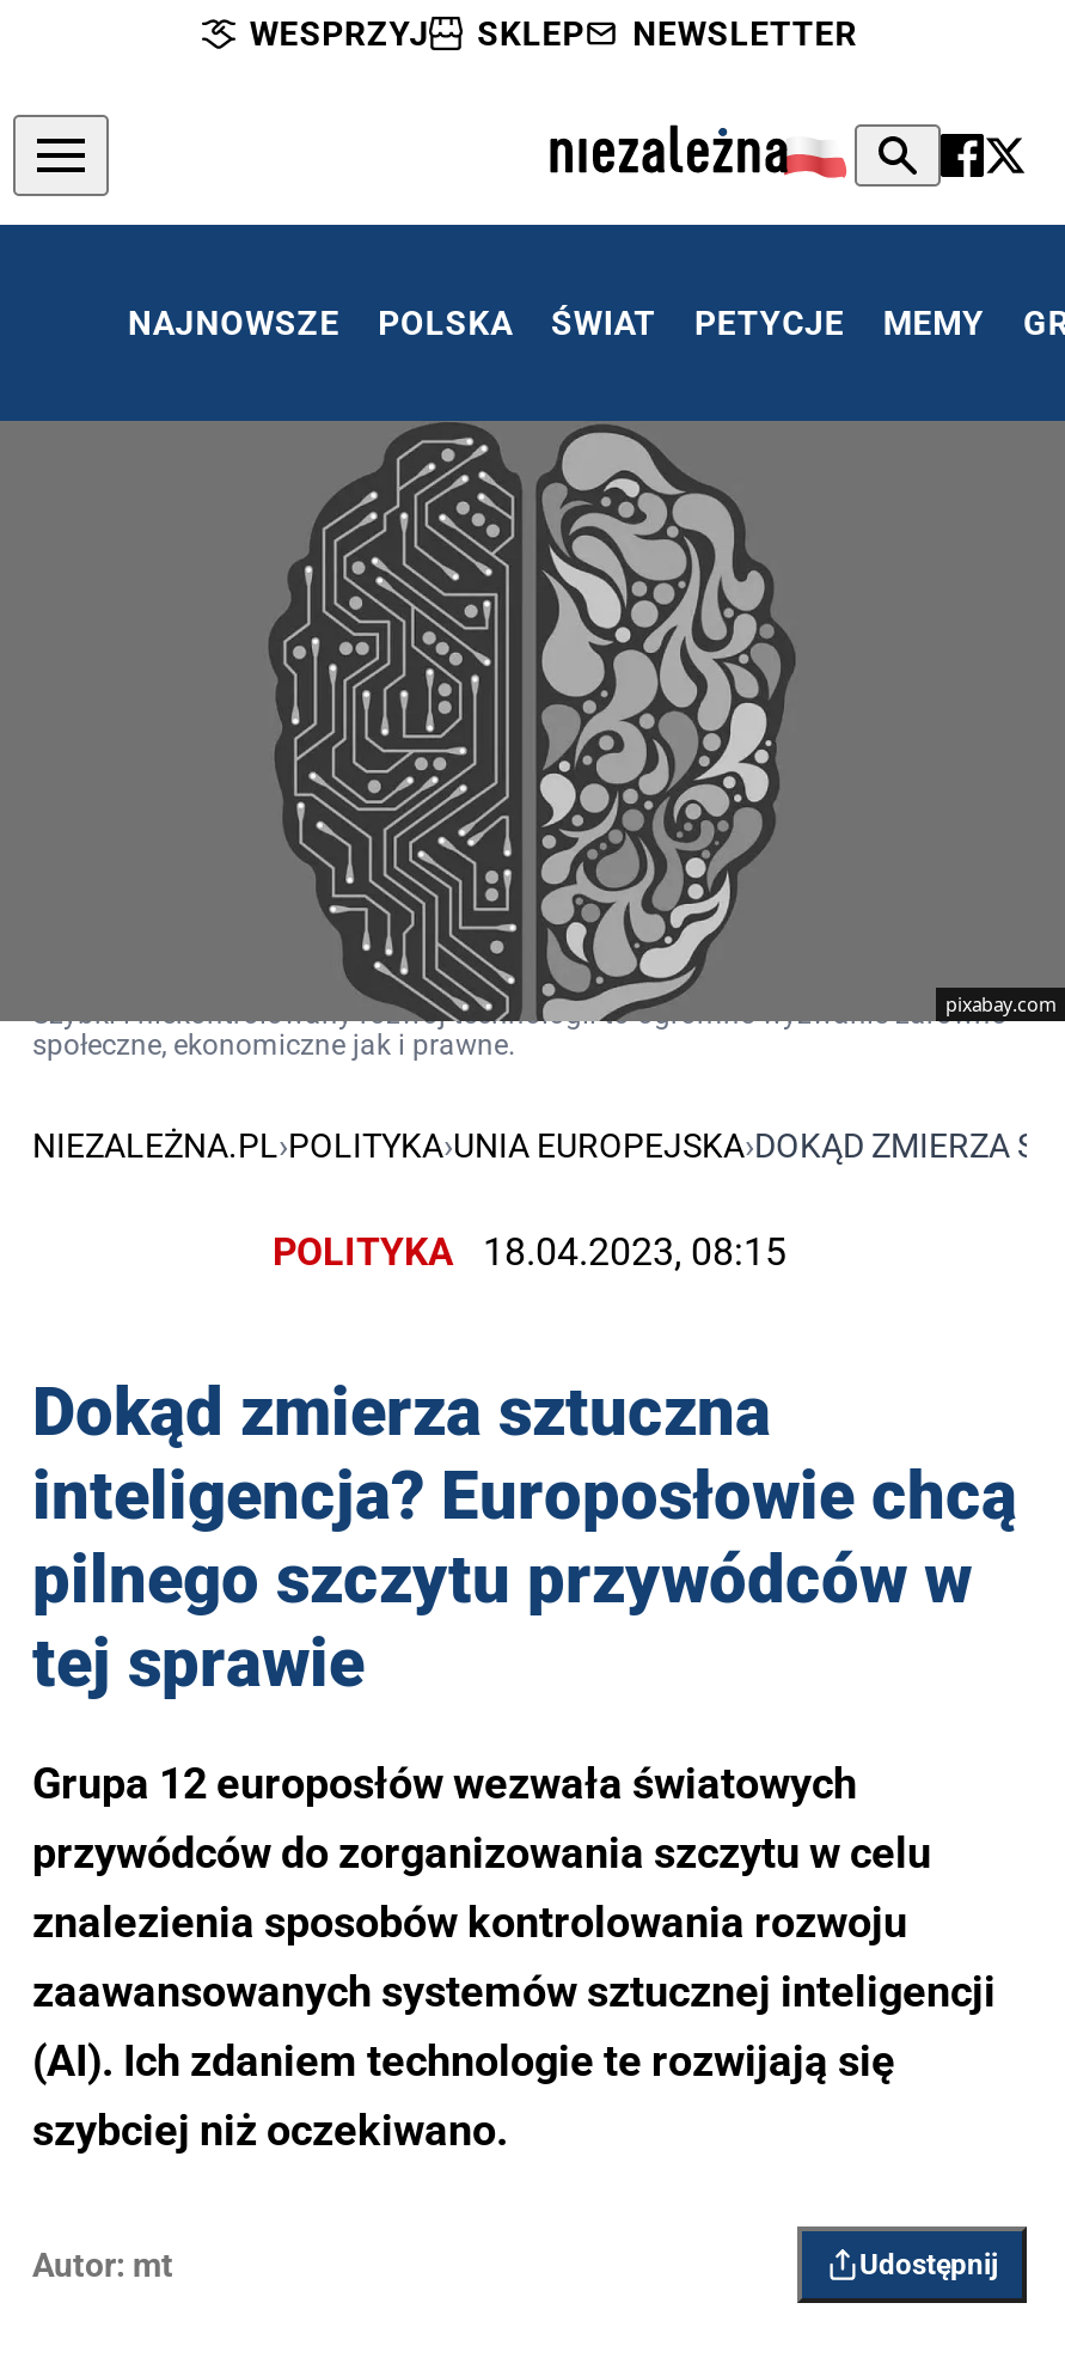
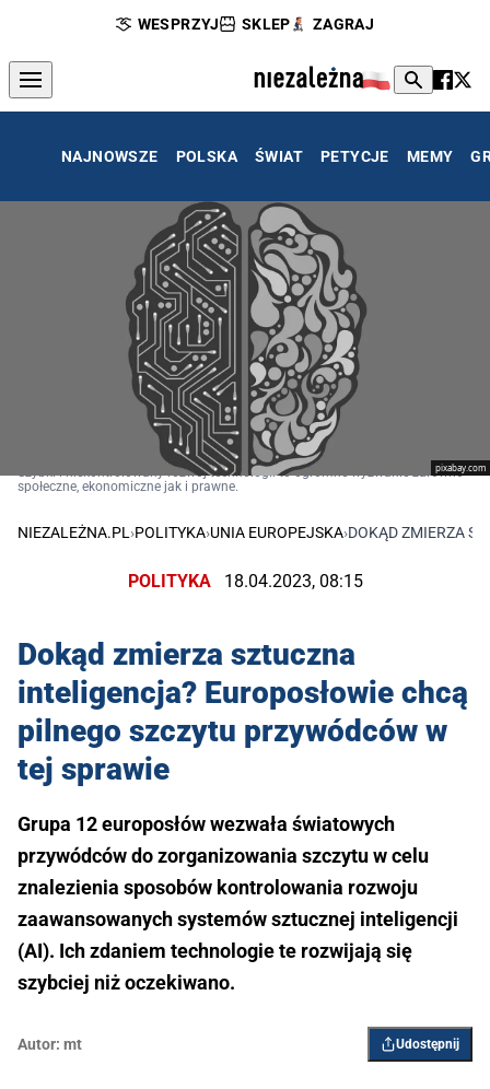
[633,14,857,53] NEWSLETTER -> [313,15,374,33] ZAGRAJ

